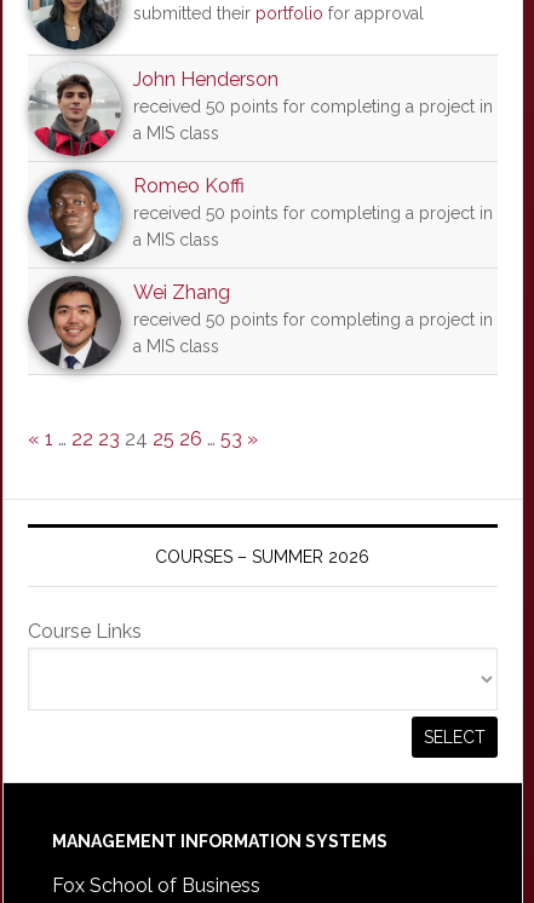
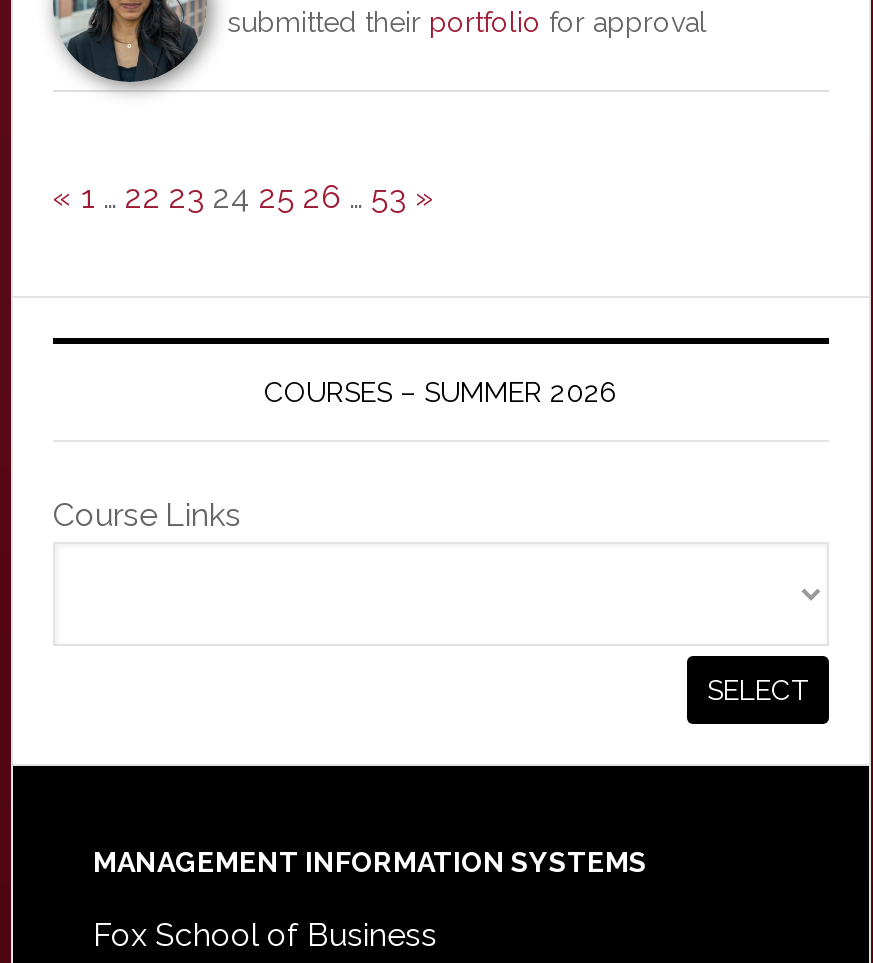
[28,63,493,369] [image] | John Henderson | received 50 points for completing a project in | a MIS class | Romeo Koffi | received 50 points for completing a project in | a MIS class | Wei Zhang | received 50 points for completing a project in | a MIS class -> none

